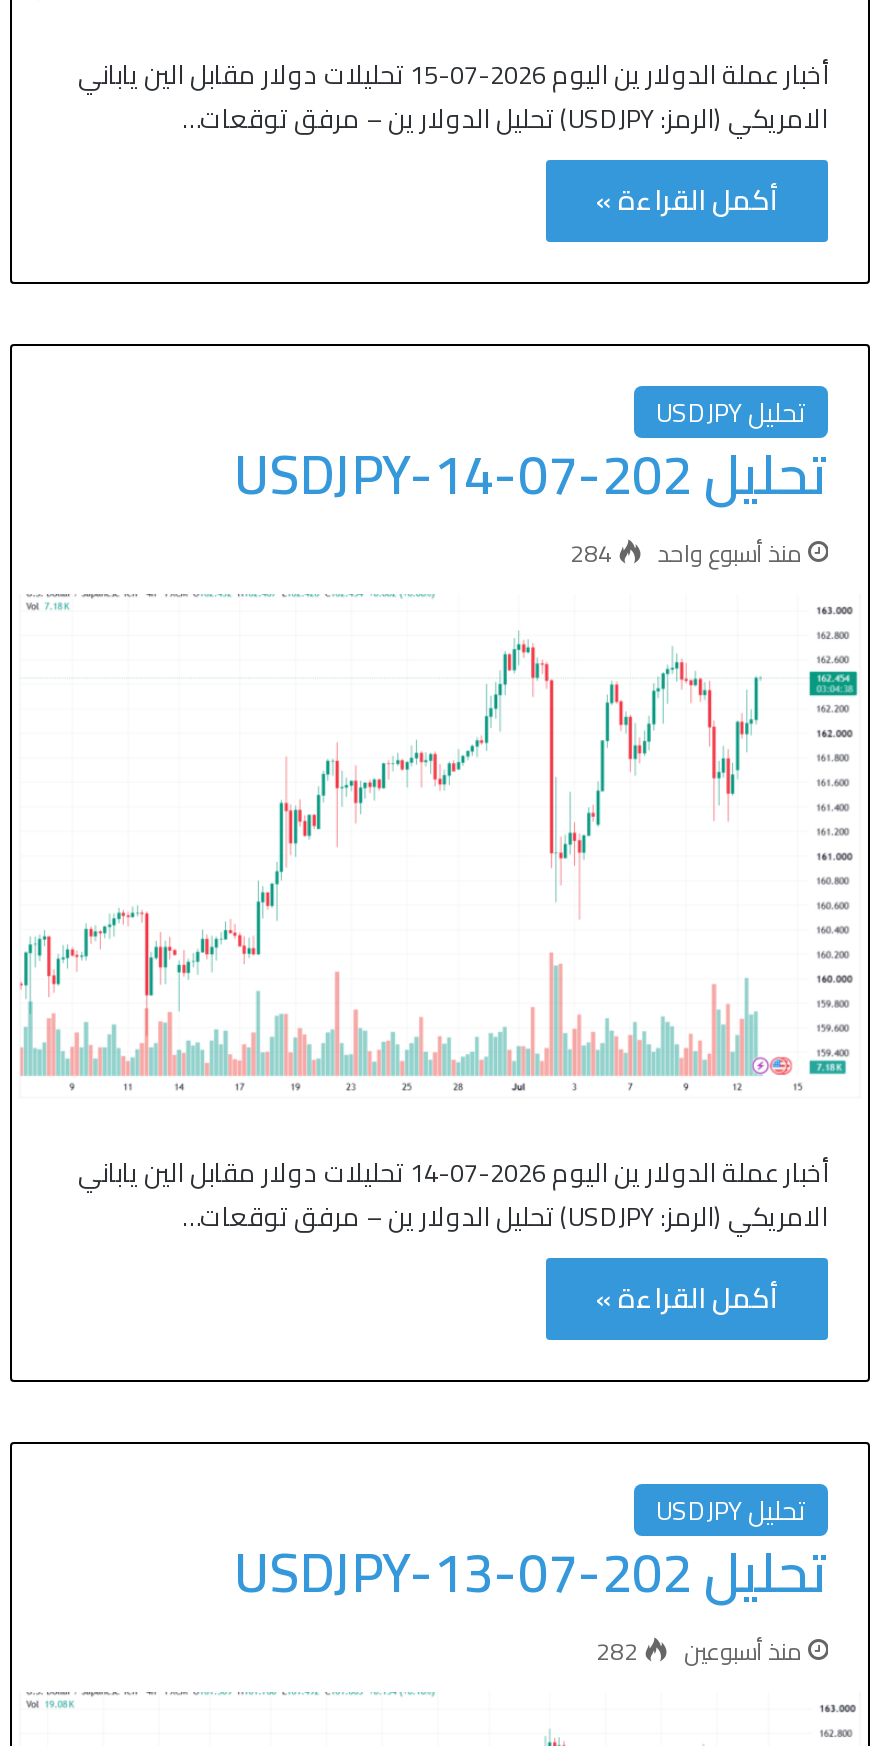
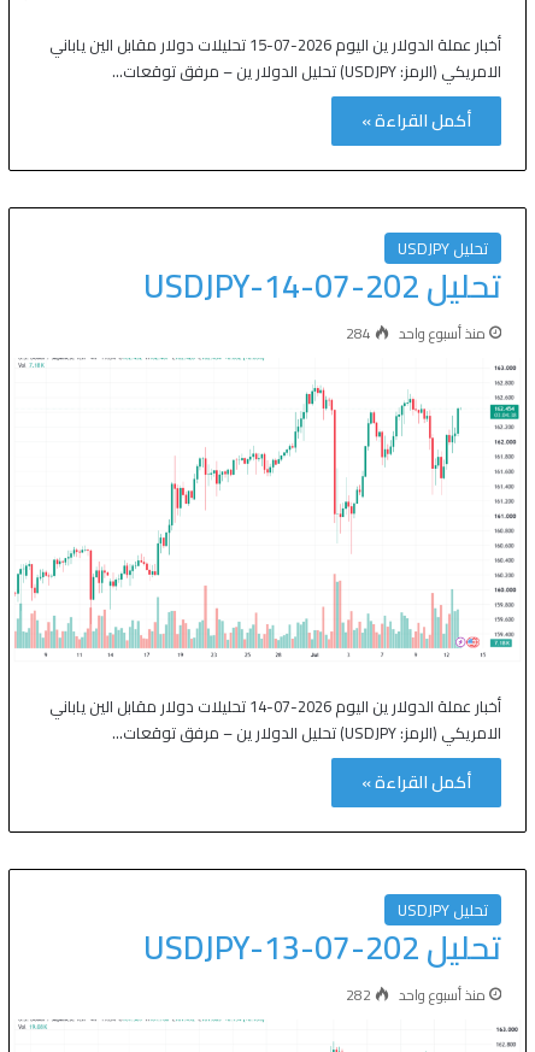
[684,1627,802,1673] منذ أسبوعين -> [399,981,486,1008] منذ أسبوع واحد

